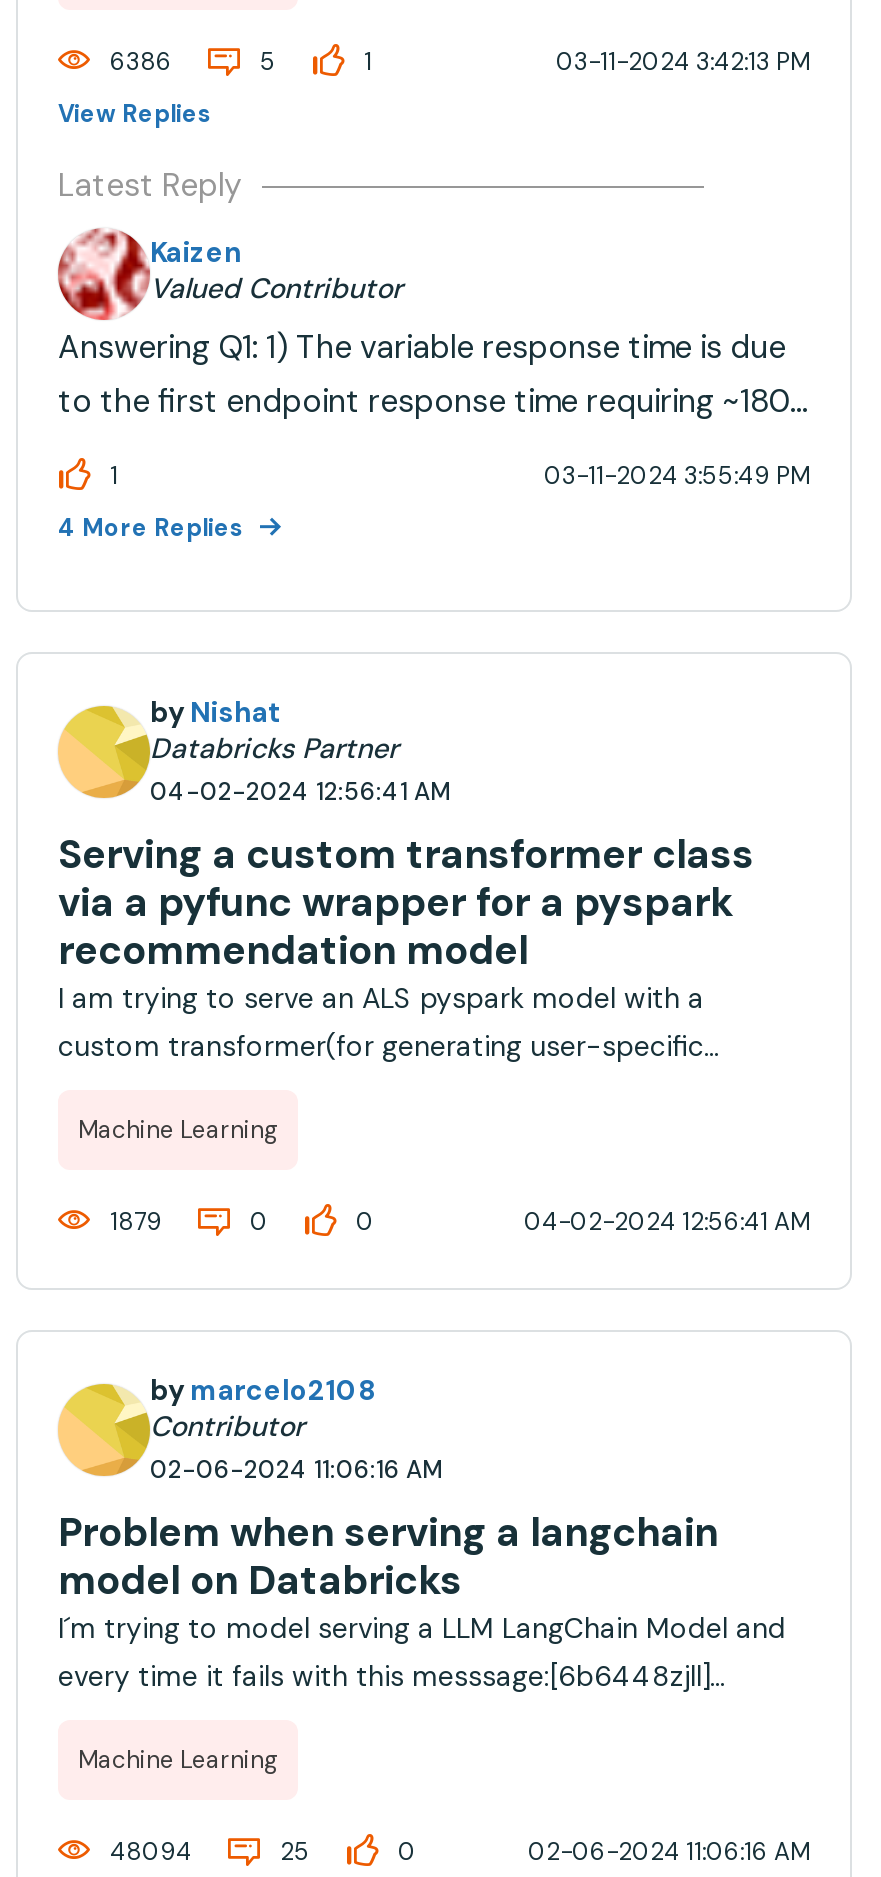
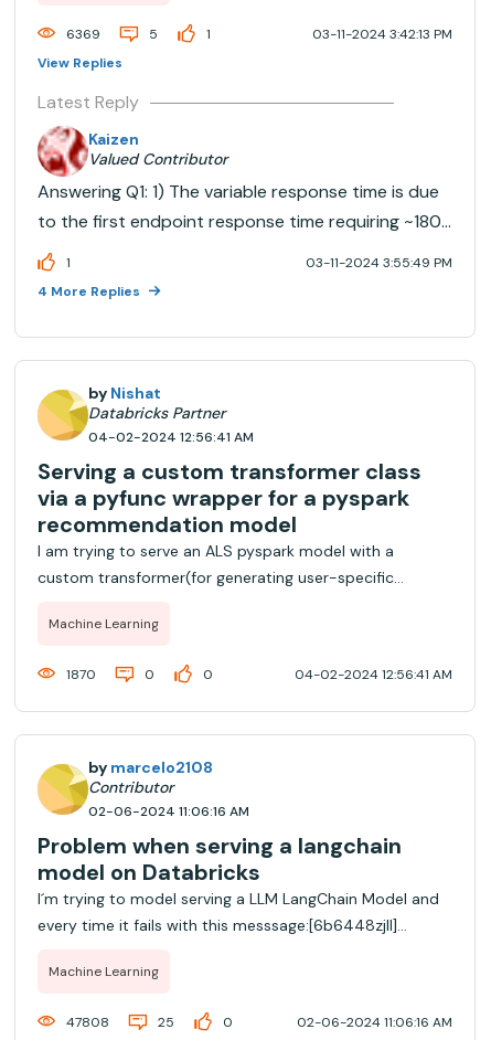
[110,45,172,77] 6386 -> [66,25,100,43] 6369
[110,1205,162,1237] 1879 -> [66,665,96,683] 1870
[110,1835,192,1867] 48094 -> [66,1013,109,1031] 47808

